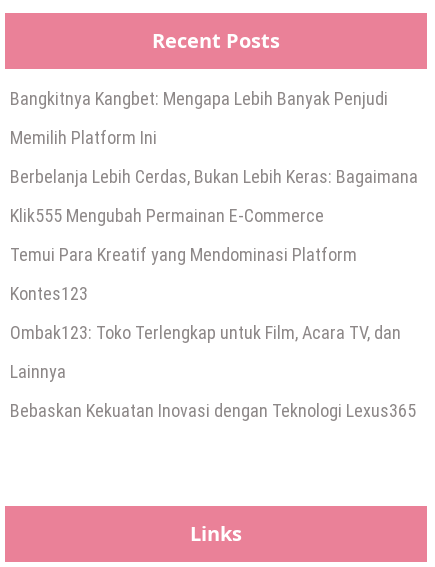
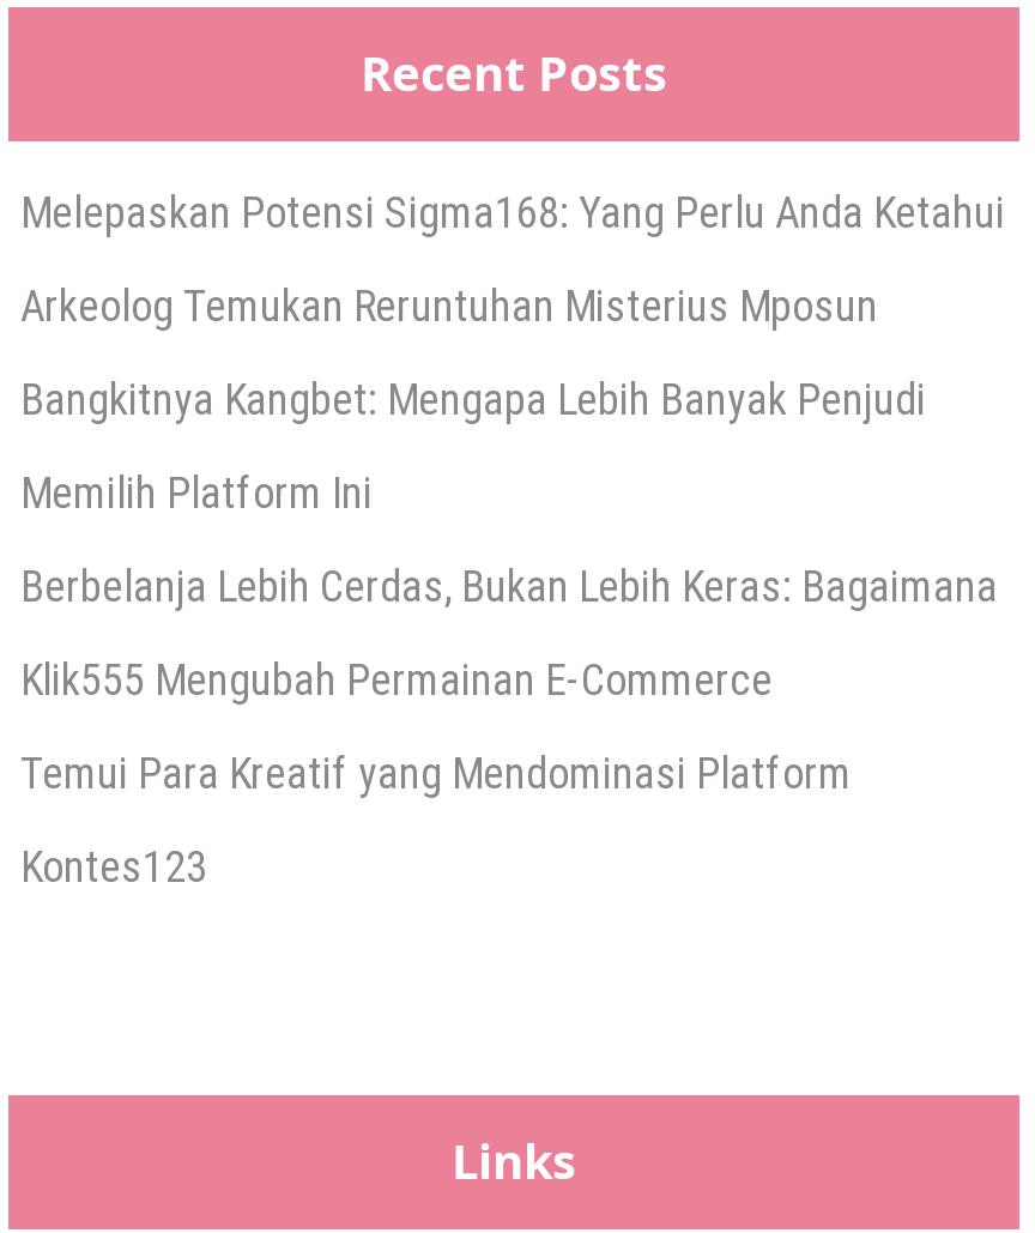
none -> [20,187,1005,331] Melepaskan Potensi Sigma168: Yang Perlu Anda Ketahui | Arkeolog Temukan Reruntuhan Misterius Mposun
moved [10,88,418,304] -> [20,374,998,891]: Bangkitnya Kangbet: Mengapa Lebih Banyak Penjudi | Memilih Platform Ini | Berbelanja Lebih Cerdas, Bukan Lebih Keras: Bagaimana | Klik555 Mengubah Permainan E-Commerce | Temui Para Kreatif yang Mendominasi Platform | Kontes123
[10,322,416,421] Ombak123: Toko Terlengkap untuk Film, Acara TV, dan | Lainnya | Bebaskan Kekuatan Inovasi dengan Teknologi Lexus365 -> none

